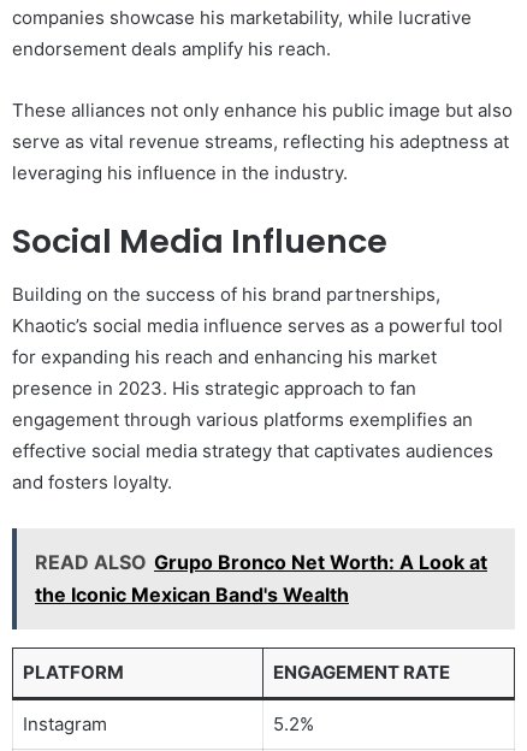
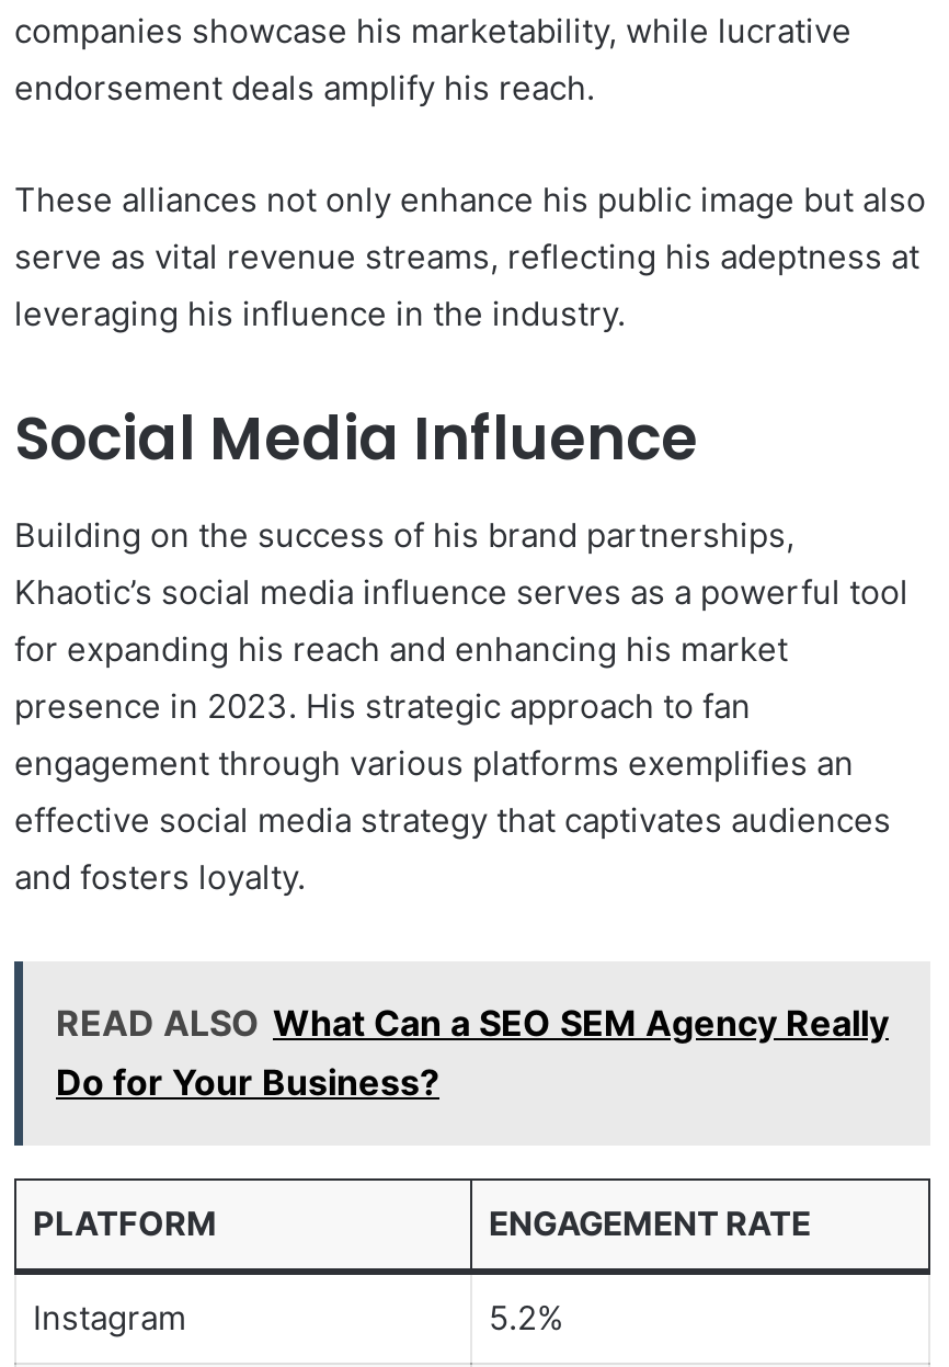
[35,550,487,607] READ ALSO Grupo Bronco Net Worth: A Look at | the Iconic Mexican Band's Wealth -> [56,1001,889,1104] READ ALSO What Can a SEO SEM Agency Really | Do for Your Business?

